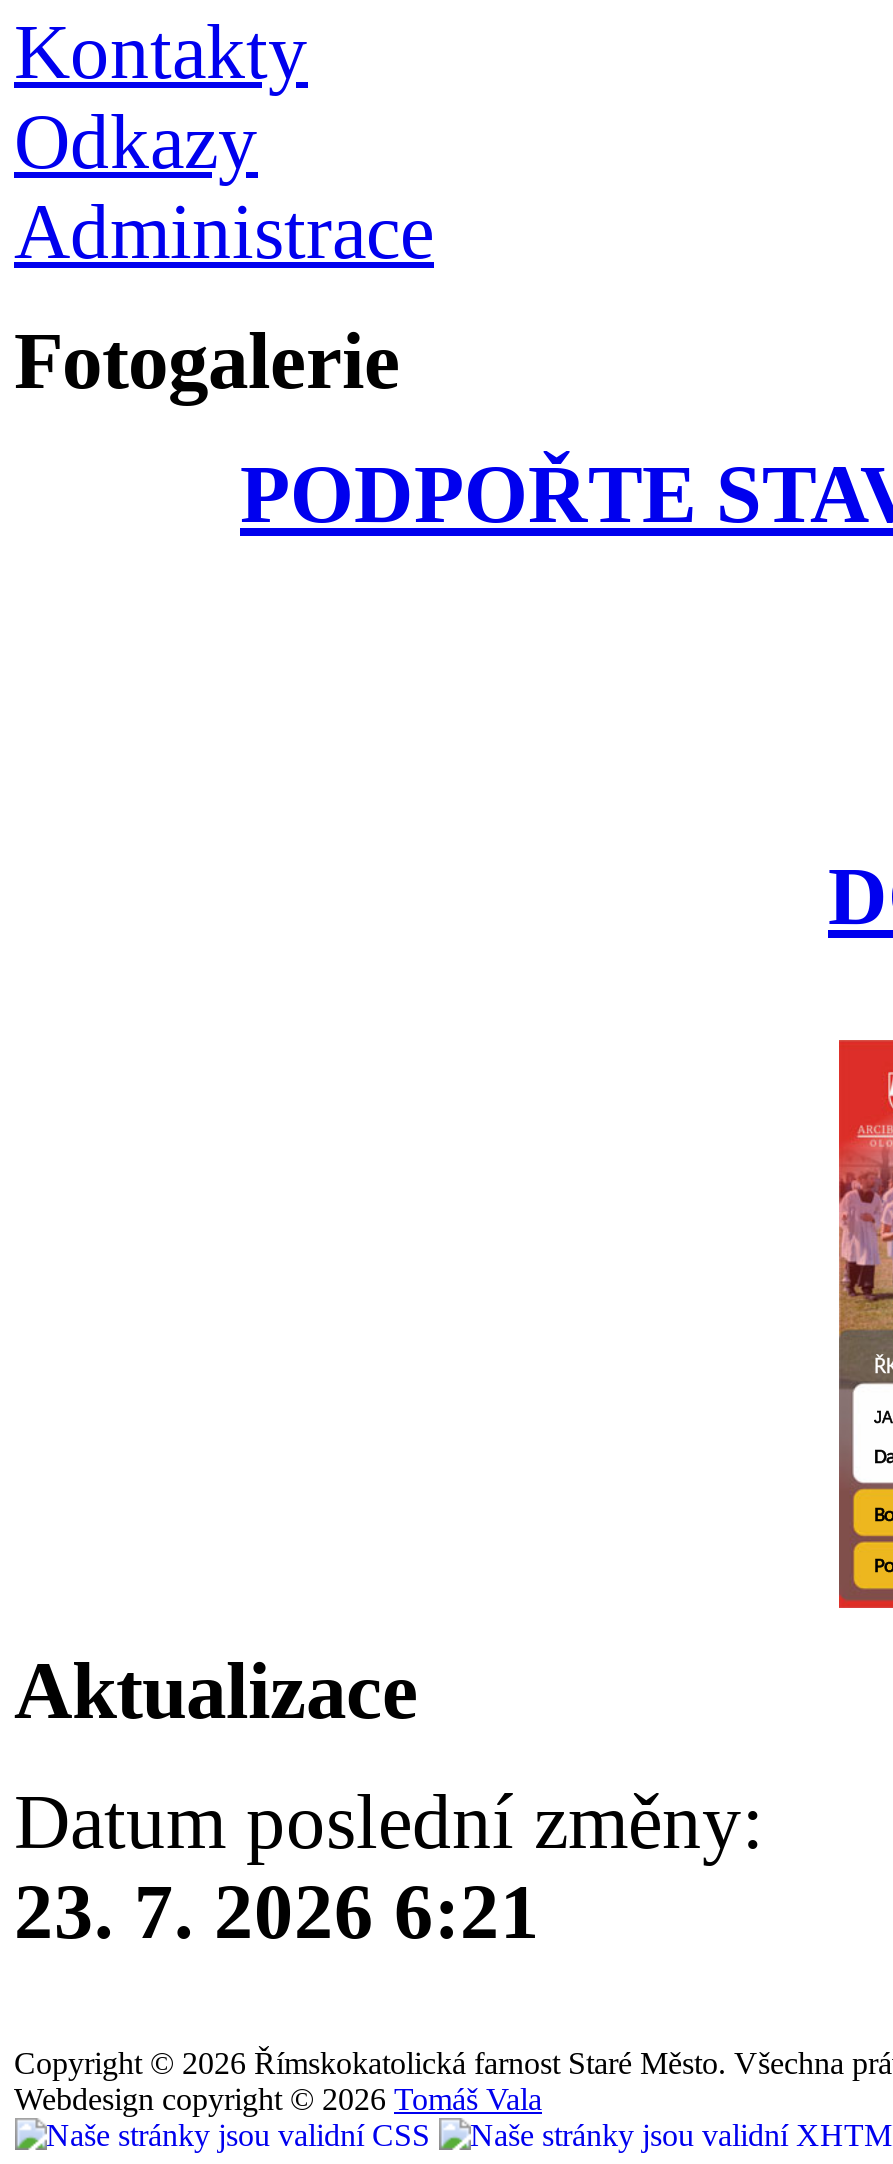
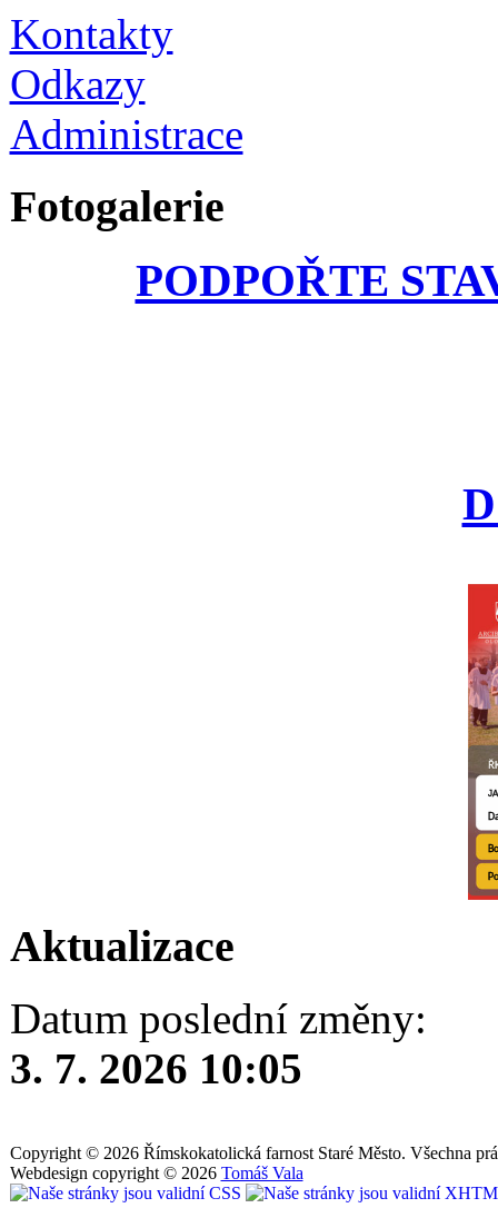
[14,1868,540,1954] 23. 7. 2026 6:21 -> [9,1045,302,1093] 3. 7. 2026 10:05

